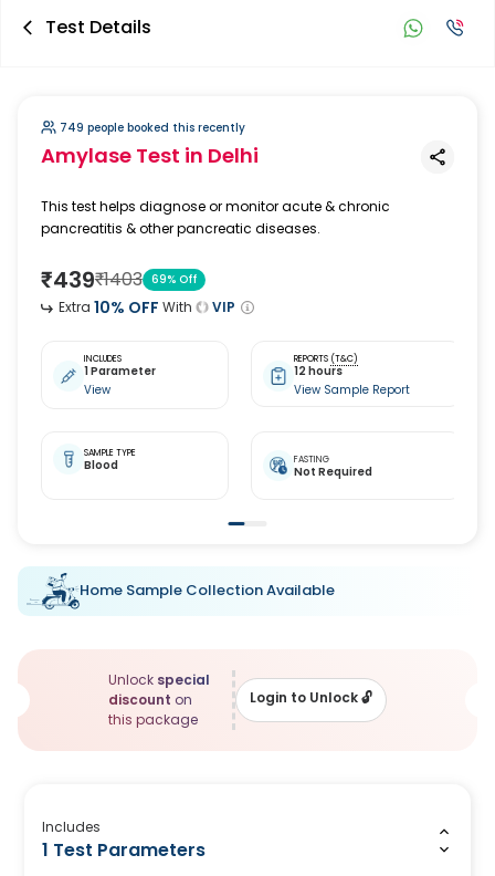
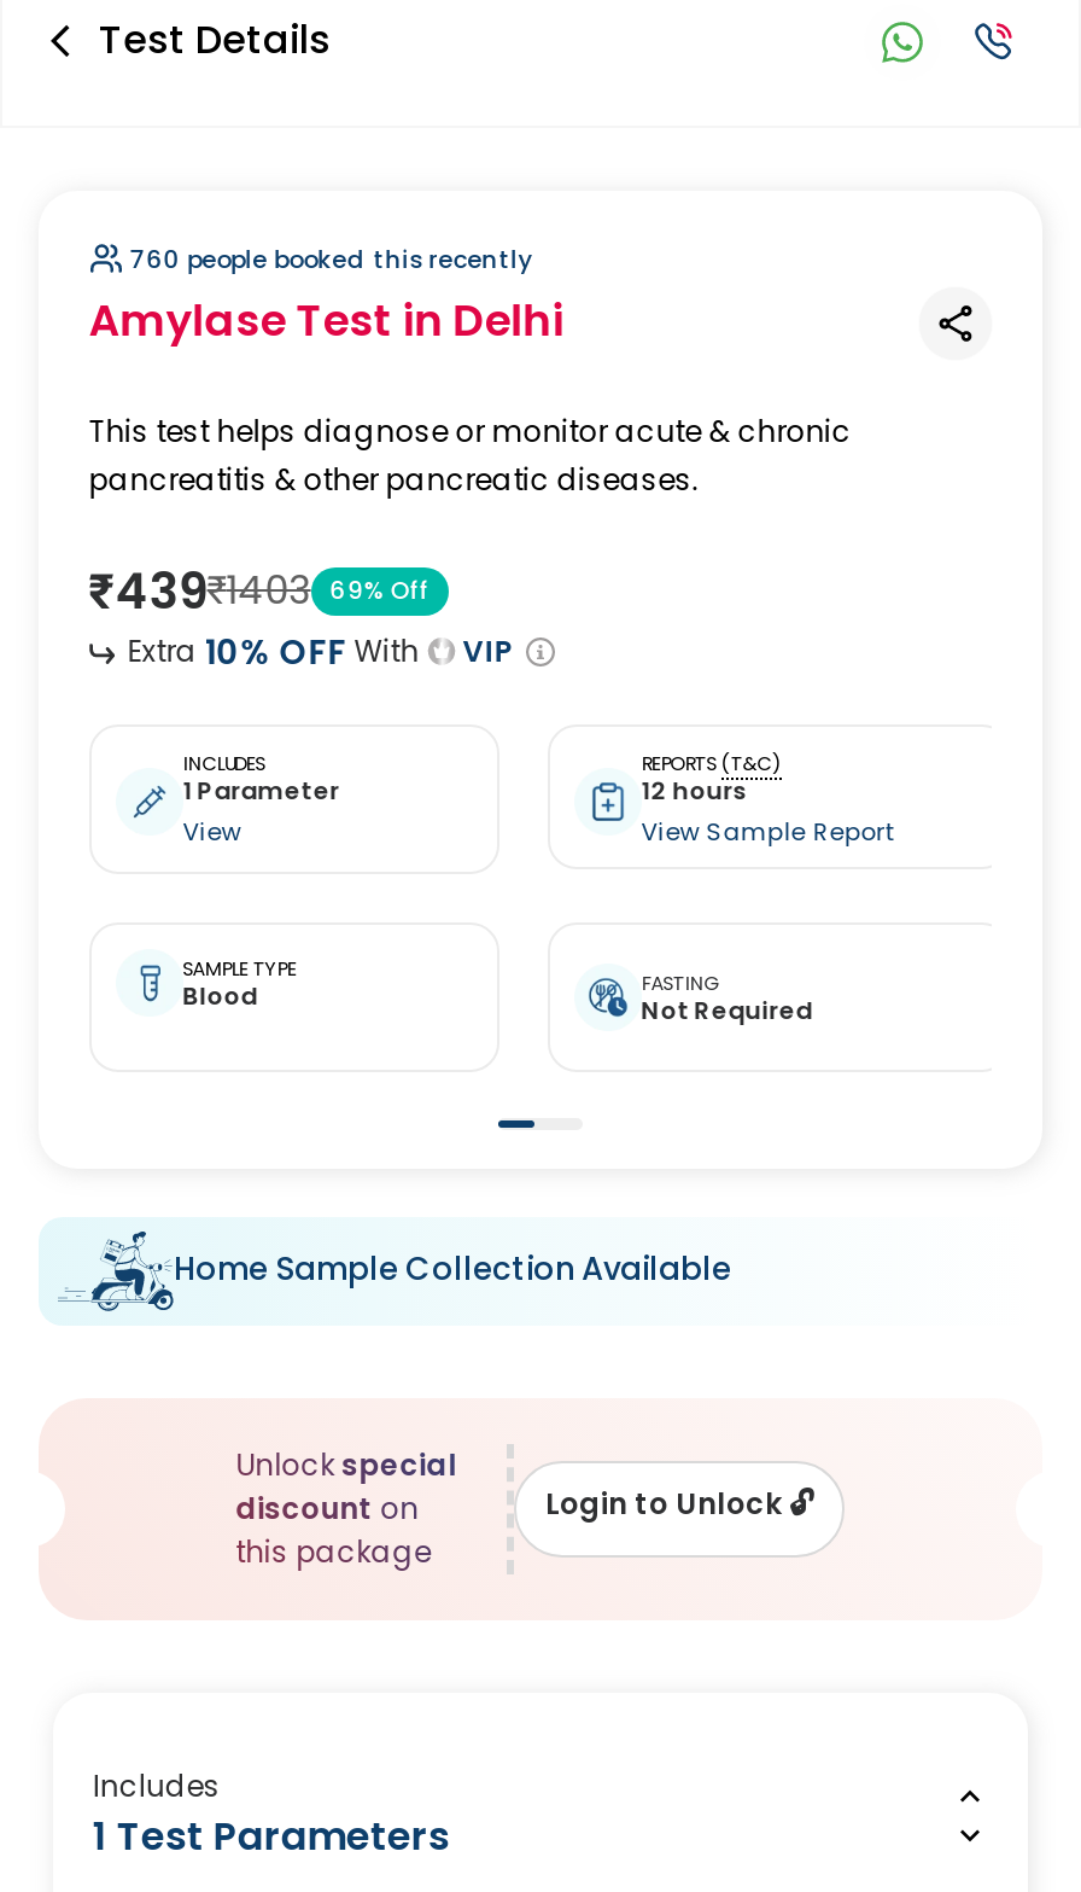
[59,119,245,136] 749 people booked this recently -> [130,241,533,277] 760 people booked this recently

